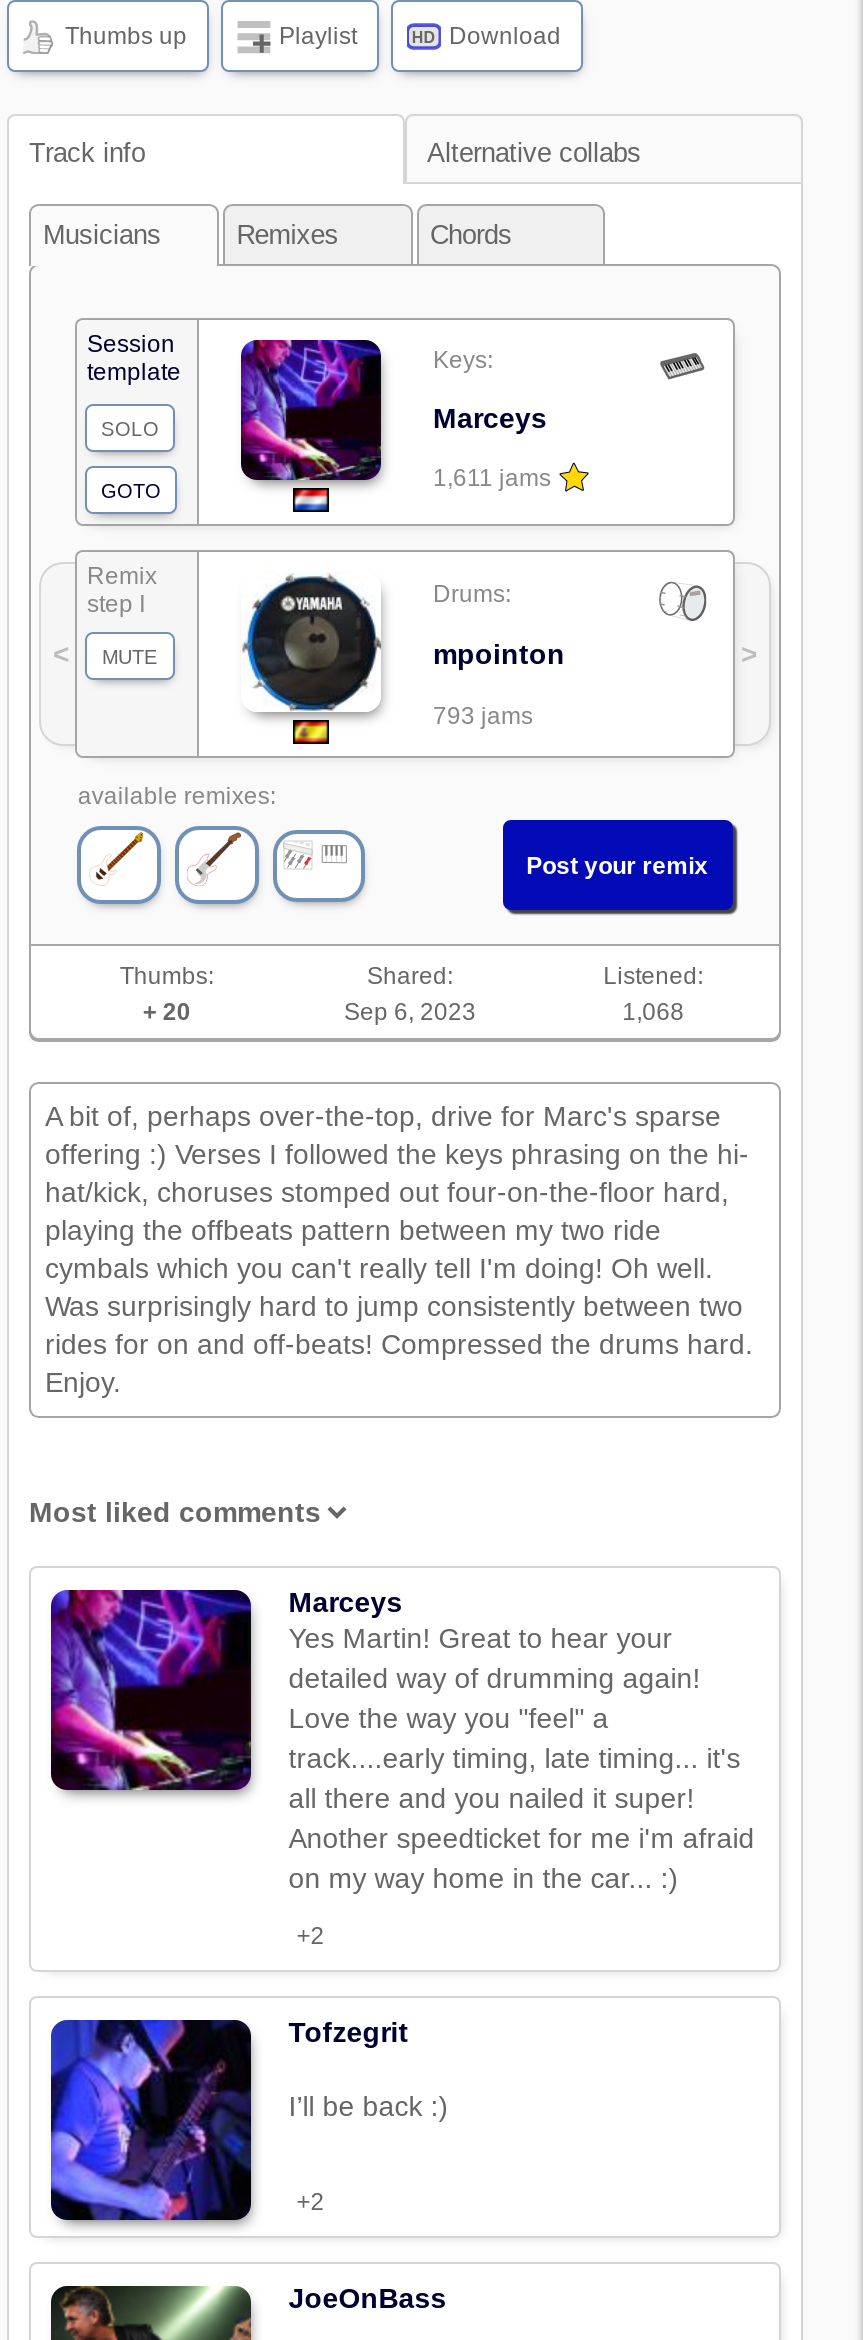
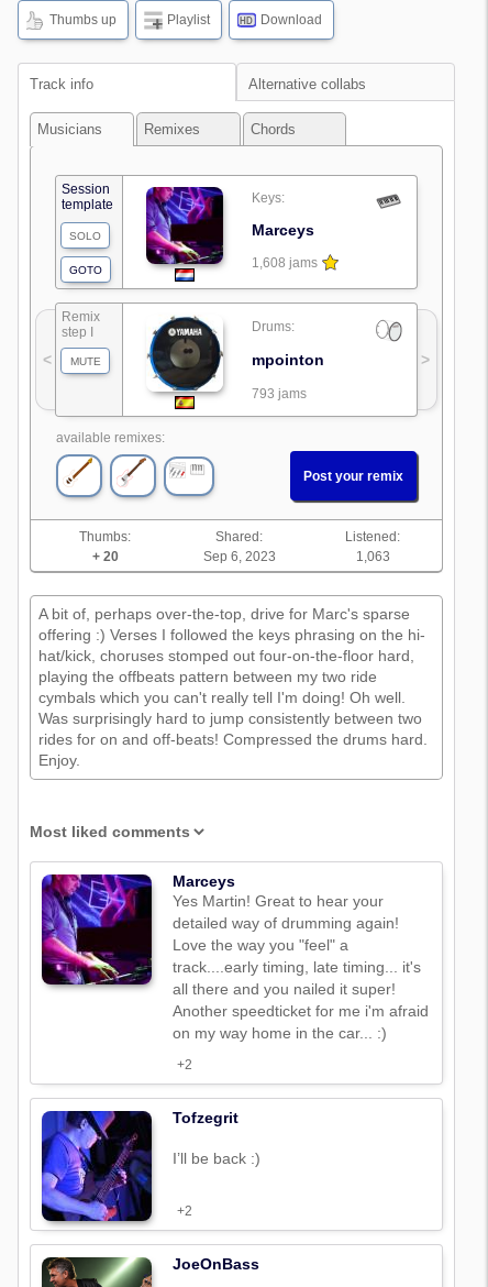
[433,465,551,493] 1,611 jams -> [252,256,318,271] 1,608 jams
[622,999,684,1027] 1,068 -> [356,549,390,565] 1,063

